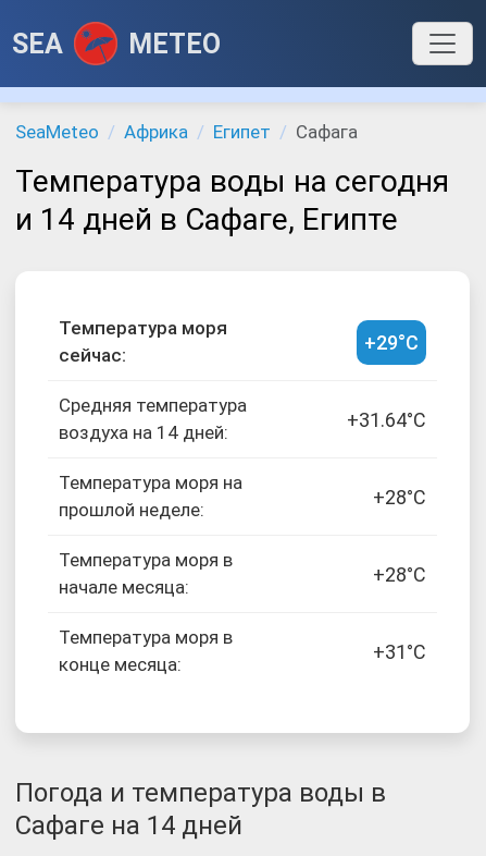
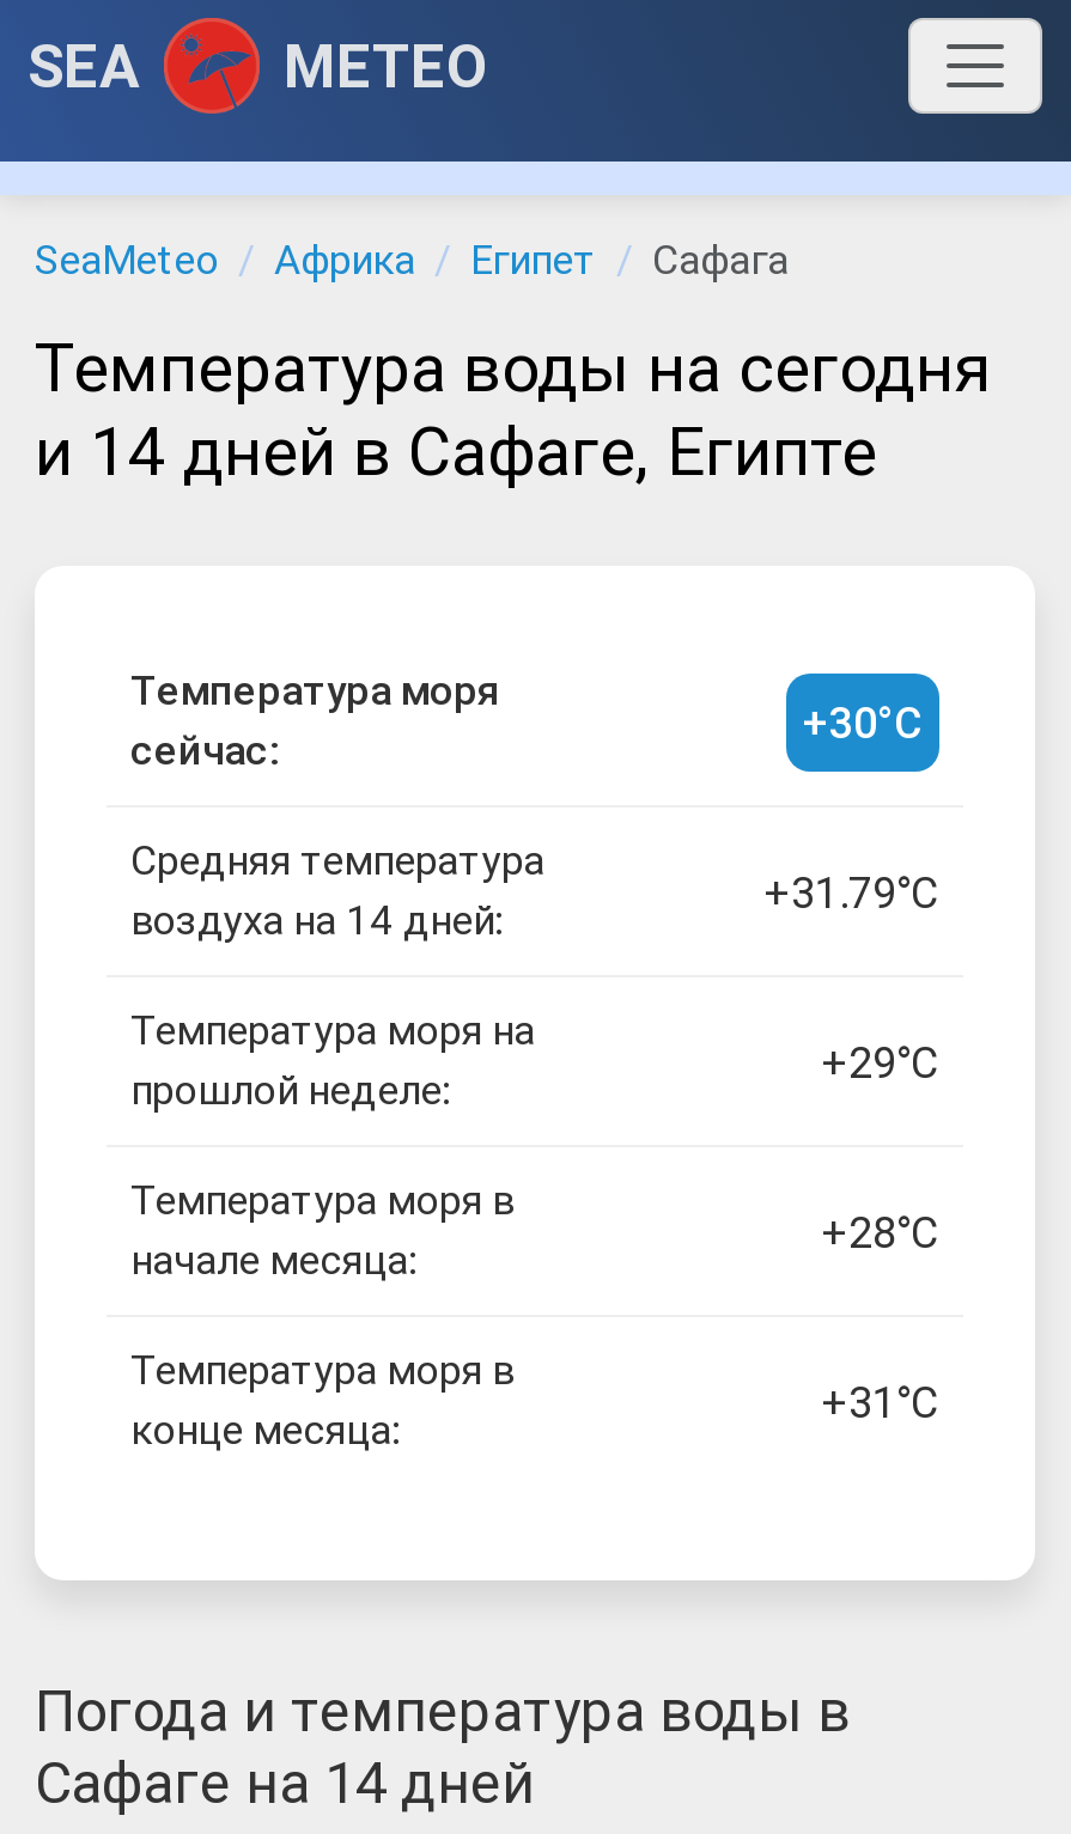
[364,331,419,354] +29°C -> [803,697,923,747] +30°C
[347,408,426,431] +31.64°C -> [765,867,939,917] +31.79°C
[373,486,426,508] +28°C -> [822,1037,939,1087] +29°C

